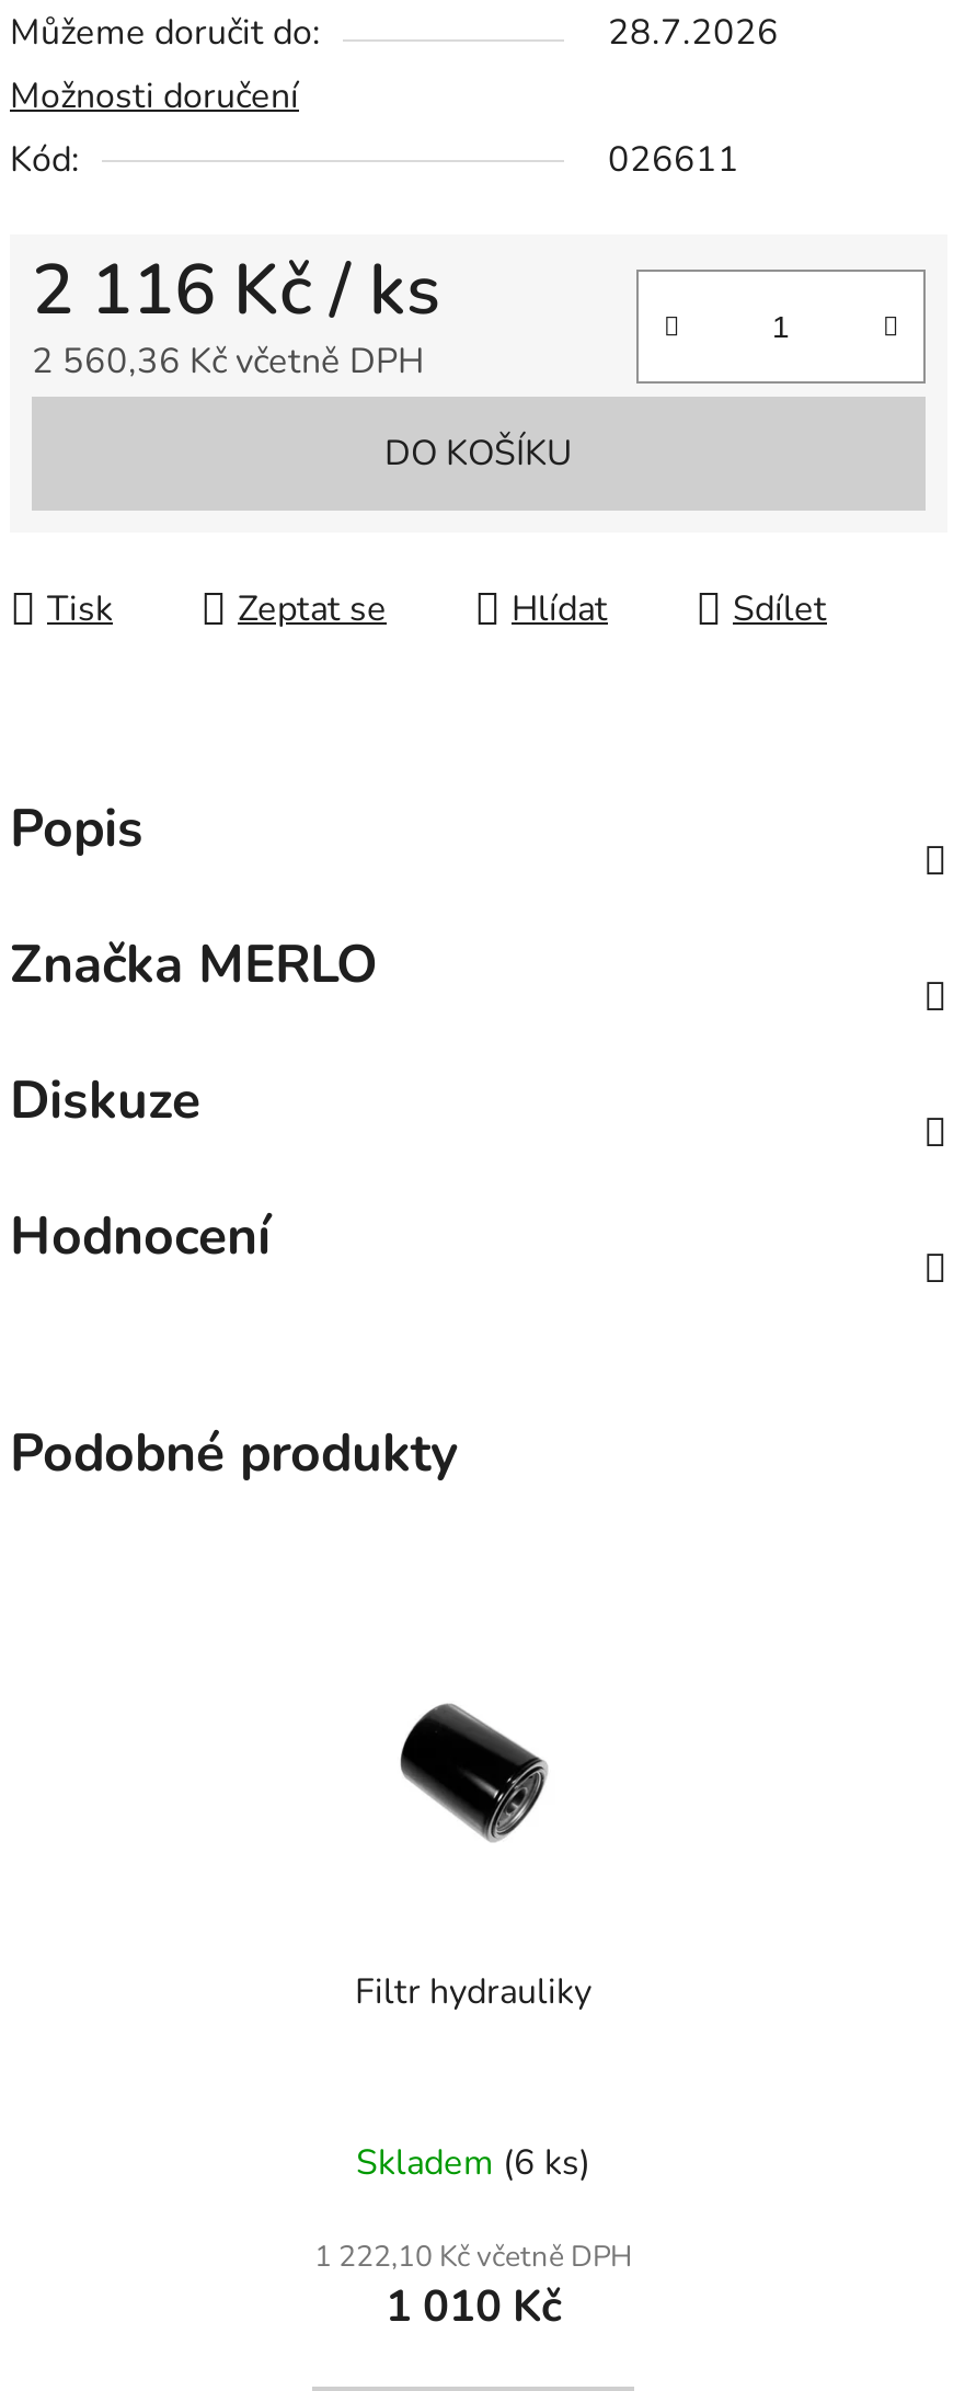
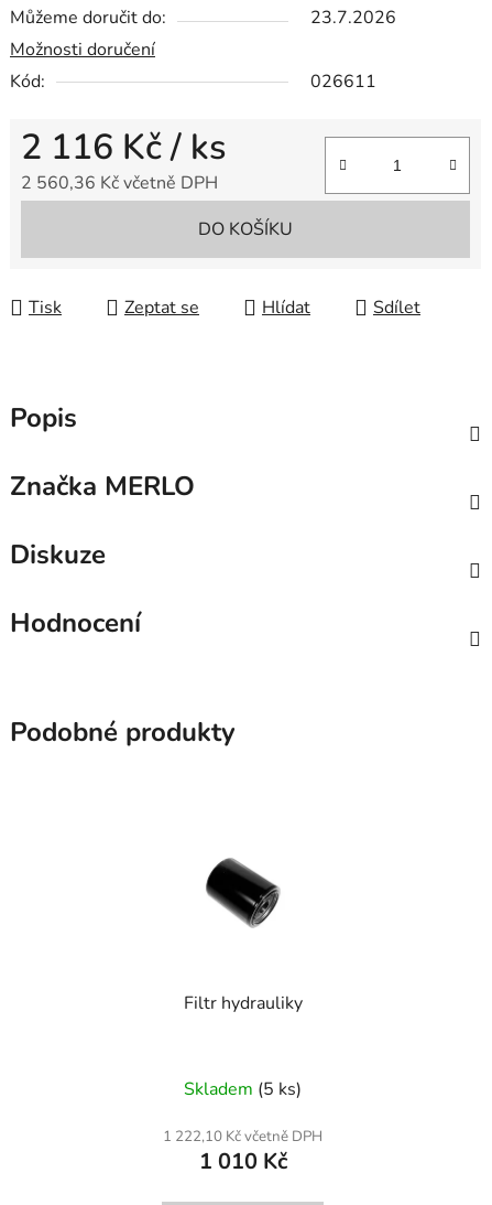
[608,9,779,57] 28.7.2026 -> [310,6,396,30] 23.7.2026
[356,2139,590,2187] Skladem (6 ks) -> [184,1077,302,1101] Skladem (5 ks)

